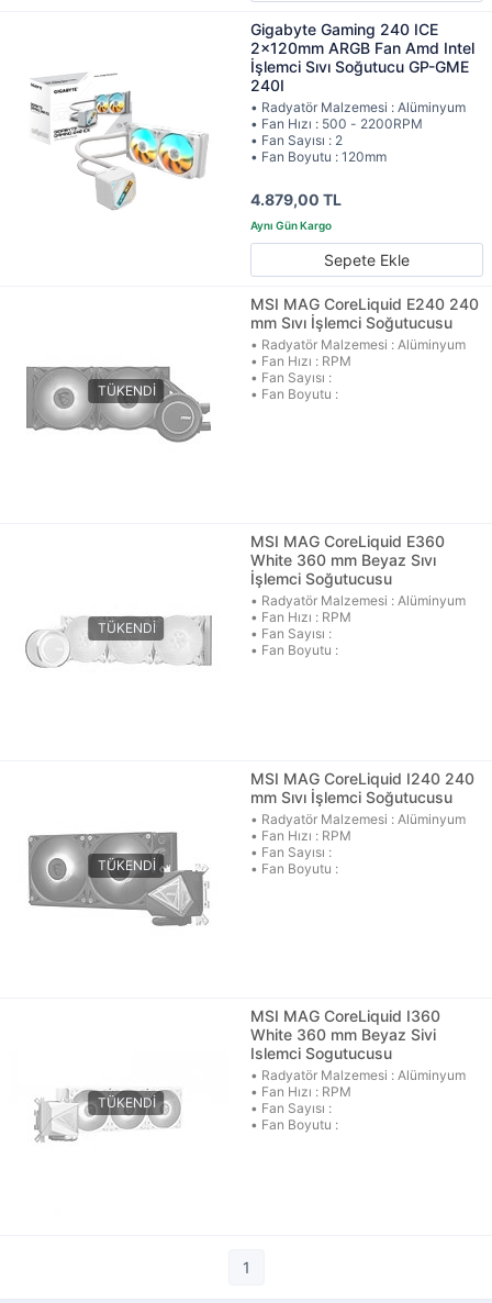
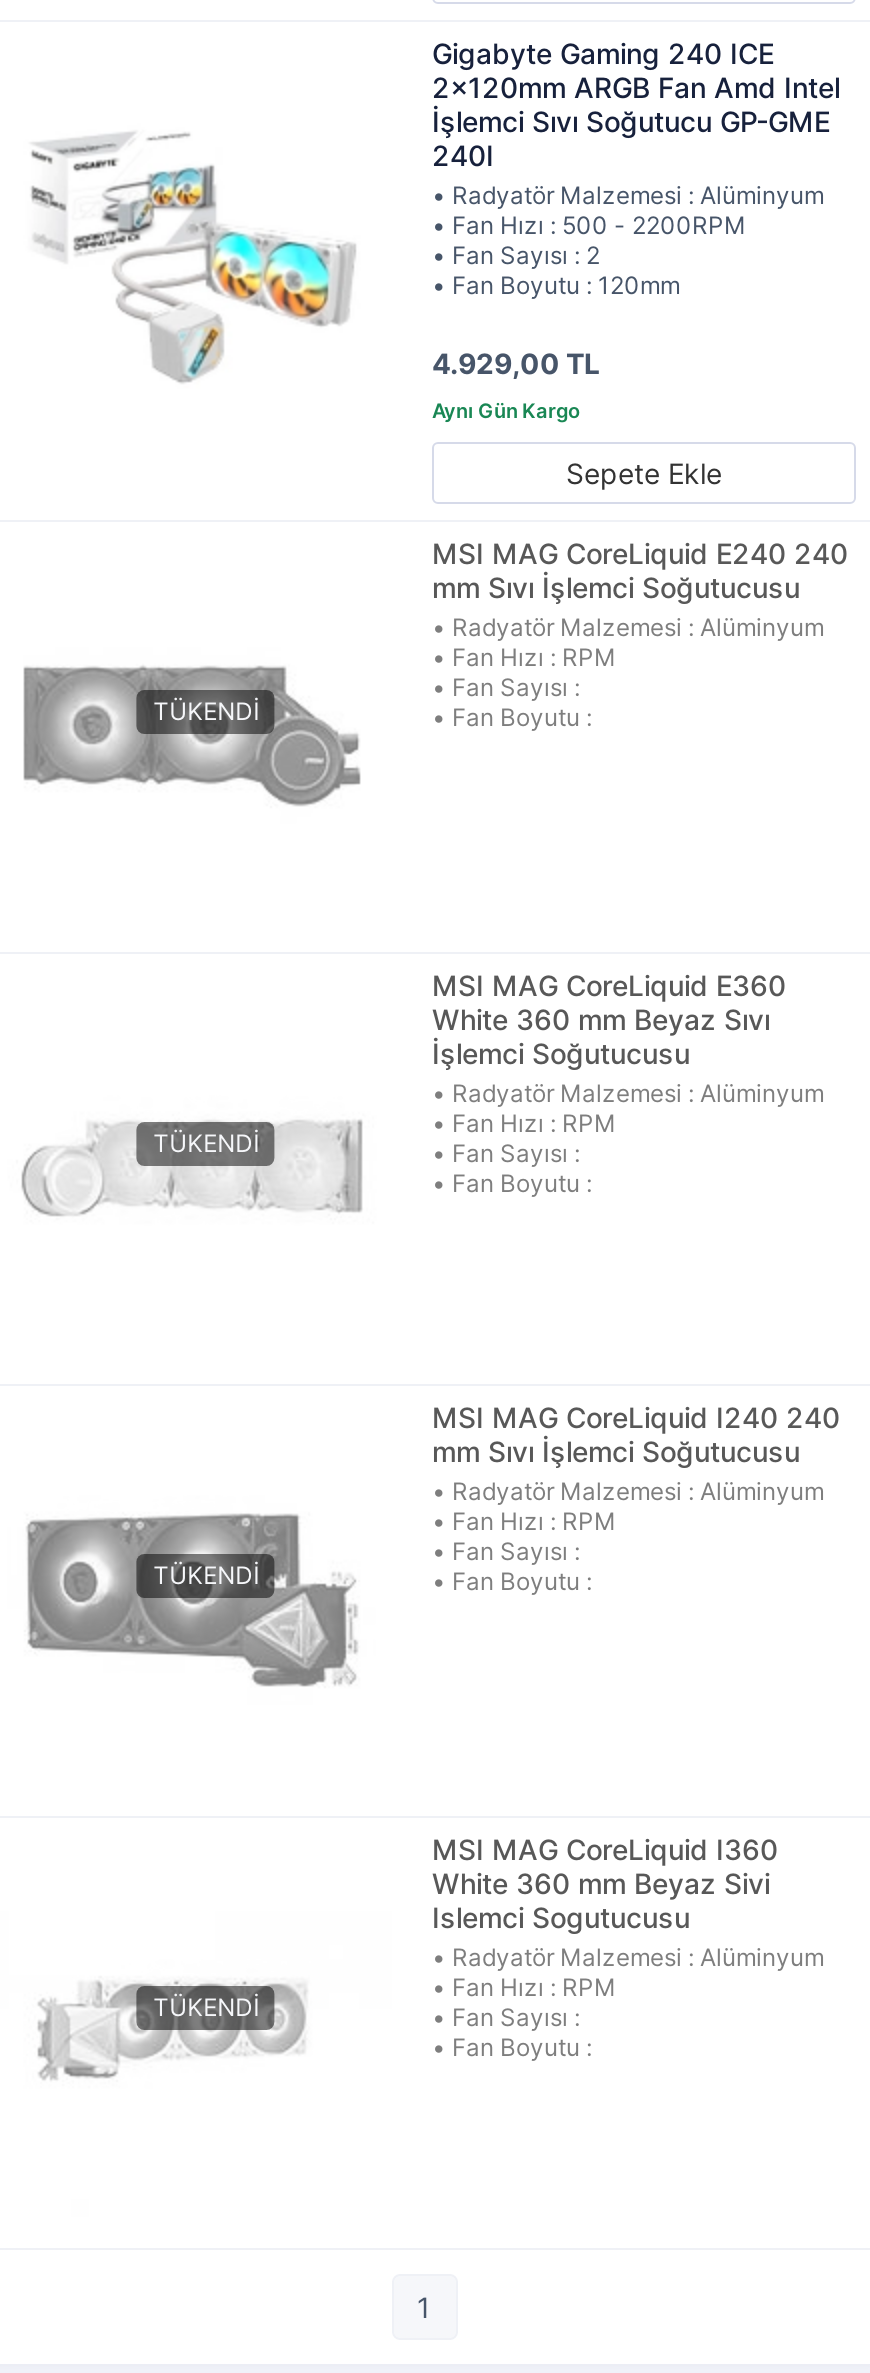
[250,190,342,209] 4.879,00 TL -> [432,346,600,380] 4.929,00 TL

